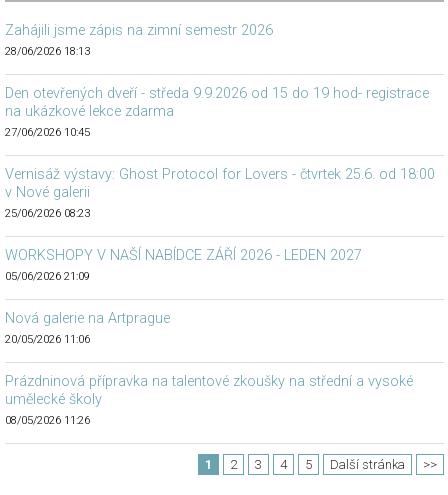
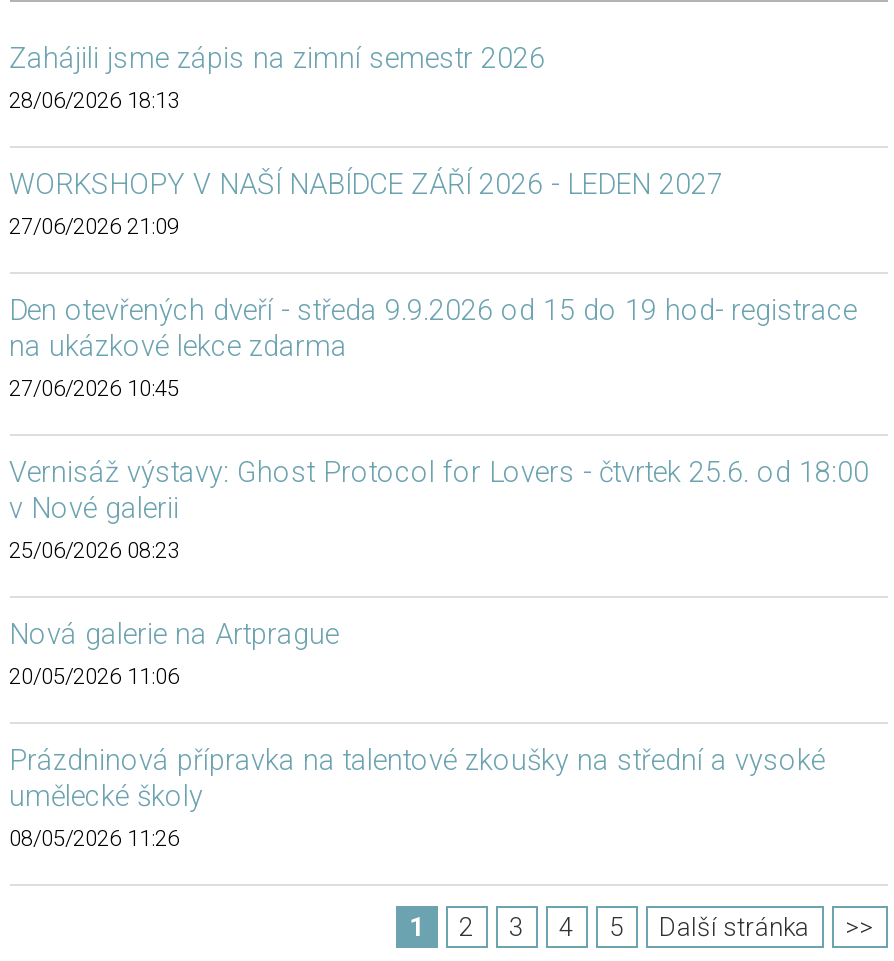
none -> [9,214,179,240] 27/06/2026 21:09
moved [4,85,434,220] -> [9,294,869,564]: Den otevřených dveří - středa 9.9.2026 od 15 do 19 hod- registrace | na ukázkové lekce zdarma | 27/06/2026 10:45 | Vernisáž výstavy: Ghost Protocol for Lovers - čtvrtek 25.6. od 18:00 | v Nové galerii | 25/06/2026 08:23
moved [4,247,361,264] -> [9,168,723,202]: WORKSHOPY V NAŠÍ NABÍDCE ZÁŘÍ 2026 - LEDEN 2027
[4,270,89,283] 05/06/2026 21:09 -> none

